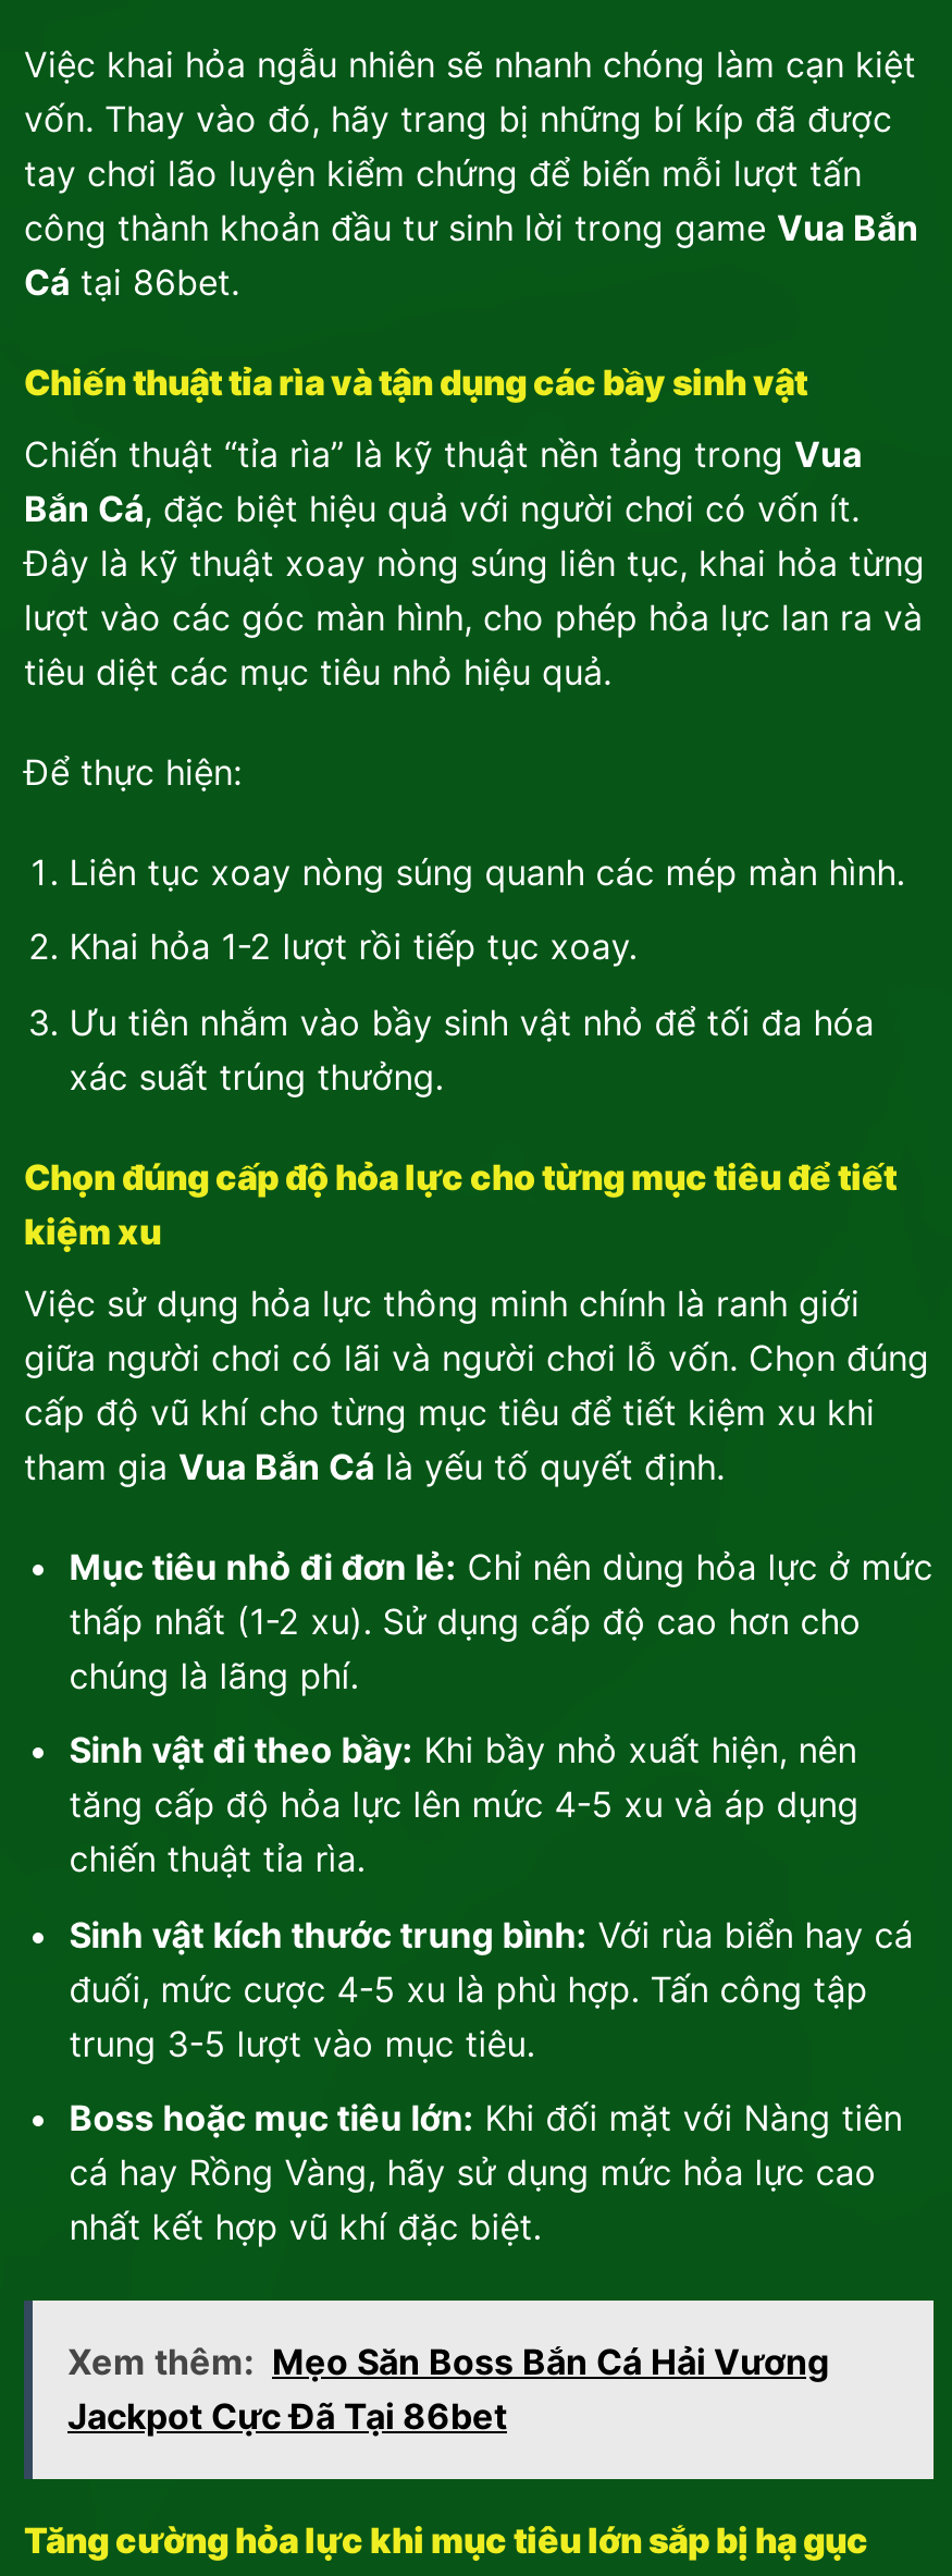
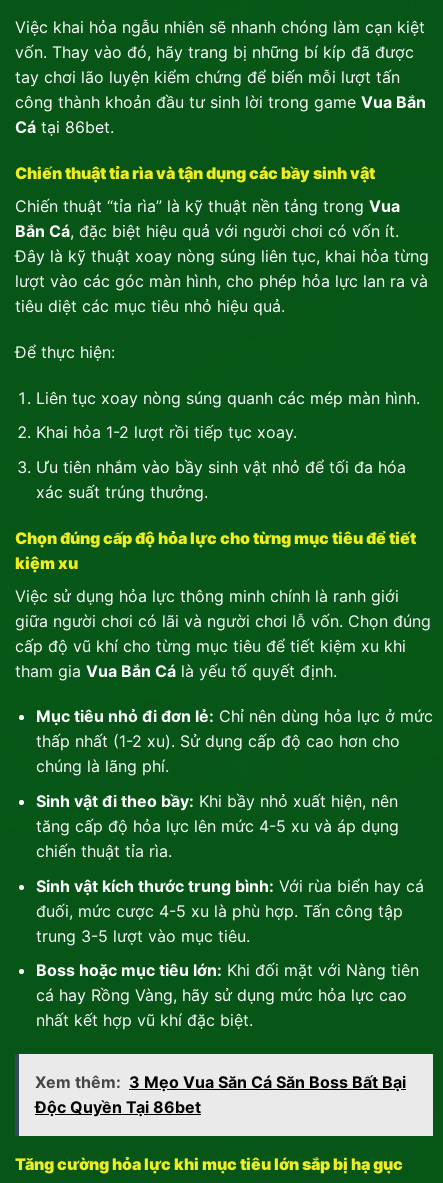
[67,2340,829,2438] Xem thêm: Mẹo Săn Boss Bắn Cá Hải Vương | Jackpot Cực Đã Tại 86bet -> [35,1072,406,1117] Xem thêm: 3 Mẹo Vua Săn Cá Săn Boss Bất Bại | Độc Quyền Tại 86bet

